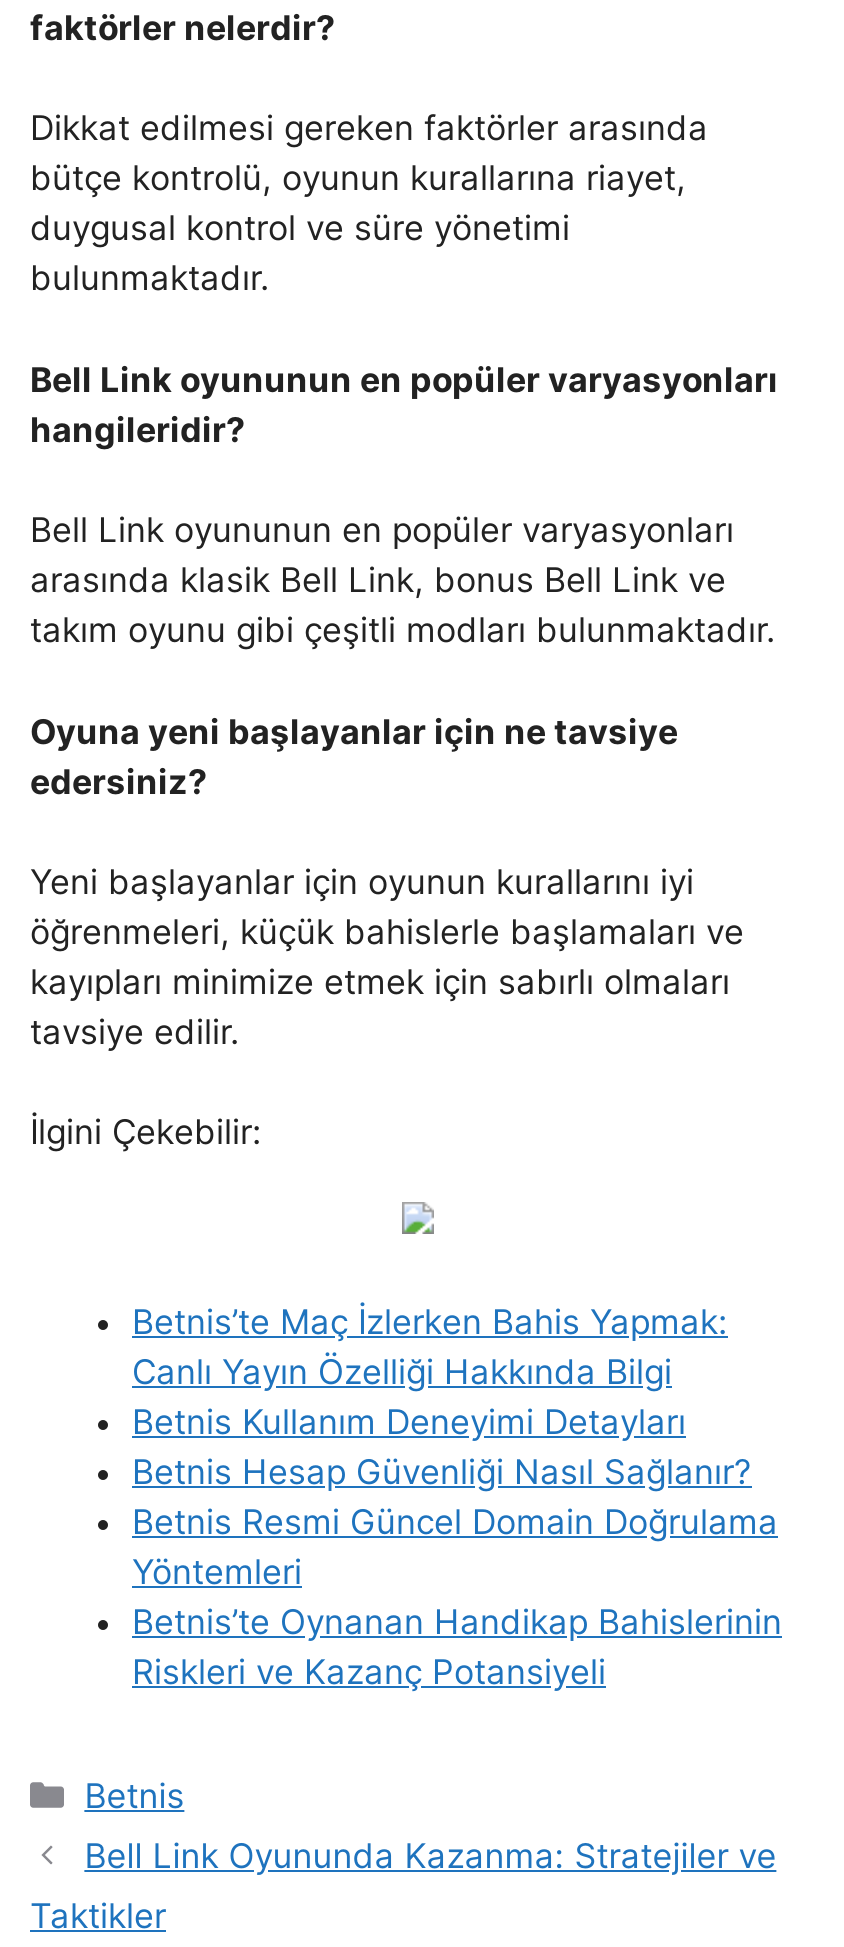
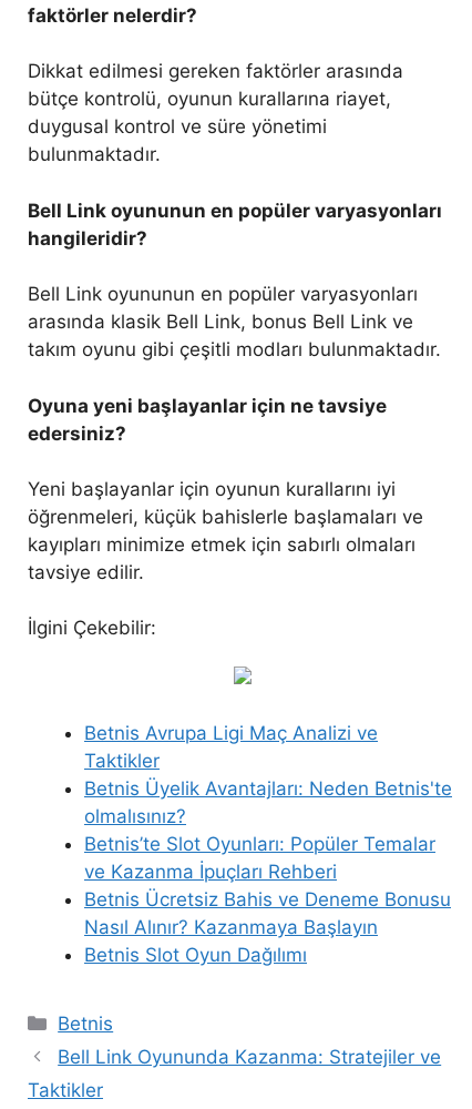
[132,1302,782,1692] Betnis’te Maç İzlerken Bahis Yapmak: | Canlı Yayın Özelliği Hakkında Bilgi | Betnis Kullanım Deneyimi Detayları | Betnis Hesap Güvenliği Nasıl Sağlanır? | Betnis Resmi Güncel Domain Doğrulama | Yöntemleri | Betnis’te Oynanan Handikap Bahislerinin | Riskleri ve Kazanç Potansiyeli -> [84,722,452,966] Betnis Avrupa Ligi Maç Analizi ve | Taktikler | Betnis Üyelik Avantajları: Neden Betnis'te | olmalısınız? | Betnis’te Slot Oyunları: Popüler Temalar | ve Kazanma İpuçları Rehberi | Betnis Ücretsiz Bahis ve Deneme Bonusu | Nasıl Alınır? Kazanmaya Başlayın | Betnis Slot Oyun Dağılımı

